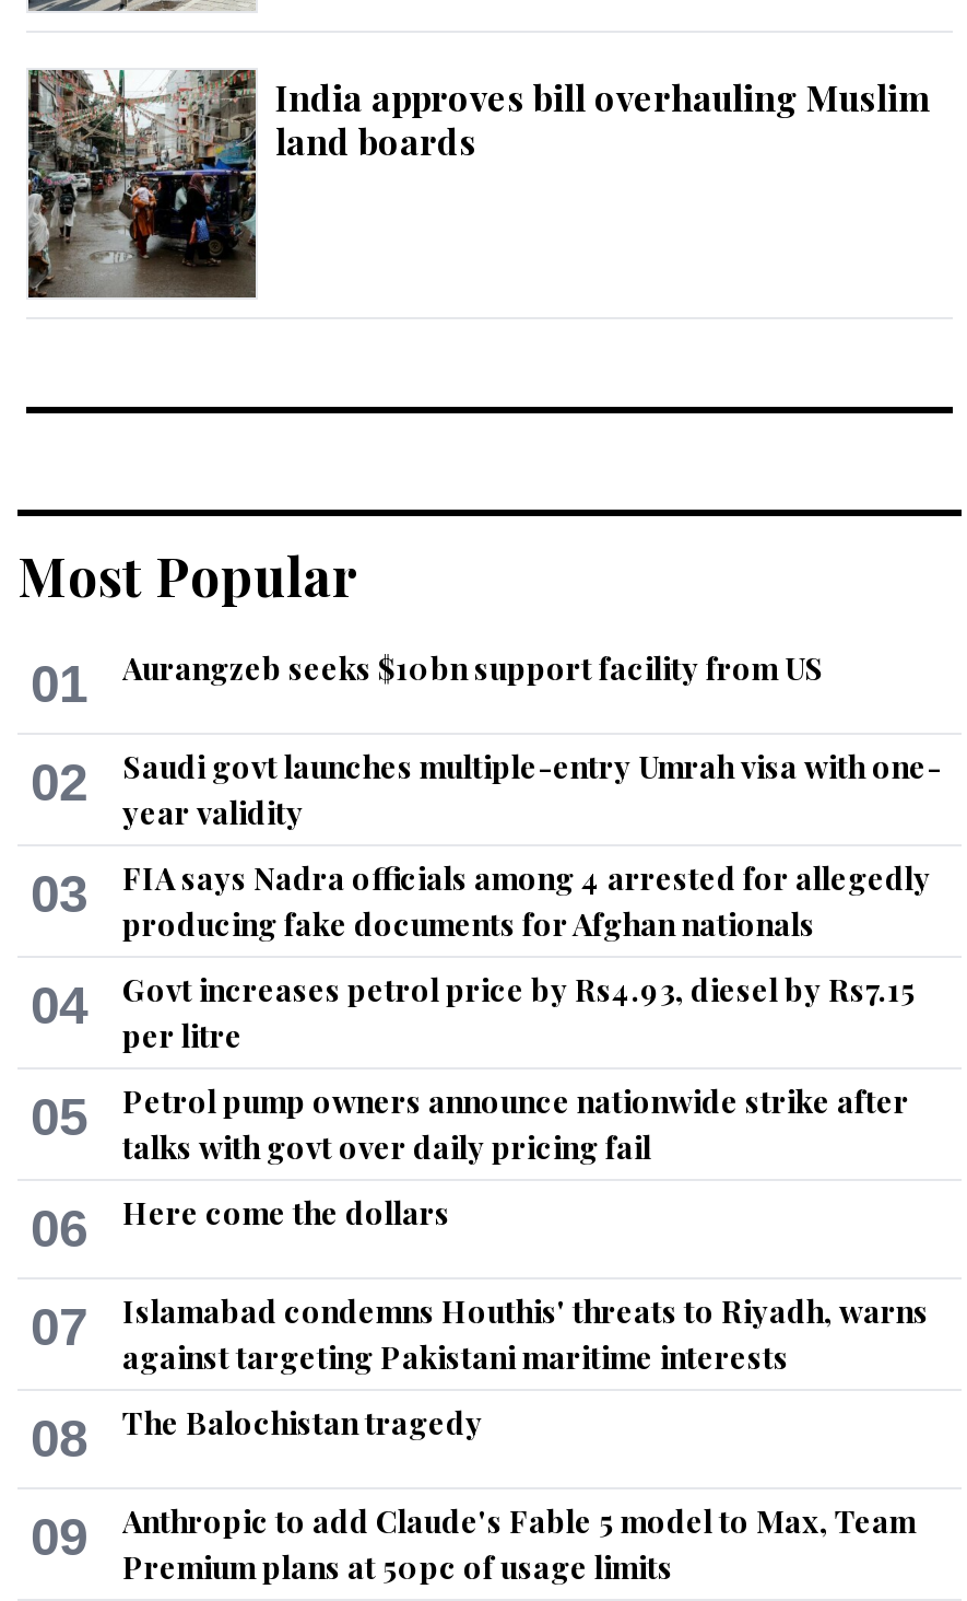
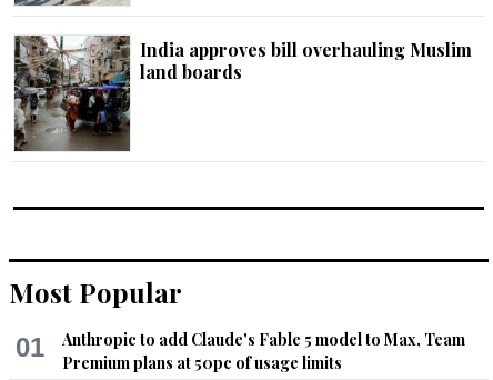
[31,648,942,1567] Aurangzeb seeks $10bn support facility from US | 02 | Saudi govt launches multiple-entry Umrah visa with one- | year validity | 03 | FIA says Nadra officials among 4 arrested for allegedly | producing fake documents for Afghan nationals | 04 | Govt increases petrol price by Rs4.93, diesel by Rs7.15 | per litre | 05 | Petrol pump owners announce nationwide strike after | talks with govt over daily pricing fail | 06 | Here come the dollars | 07 | Islamabad condemns Houthis' threats to Riyadh, warns | against targeting Pakistani maritime interests | 08 | The Balochistan tragedy | 09 -> none

